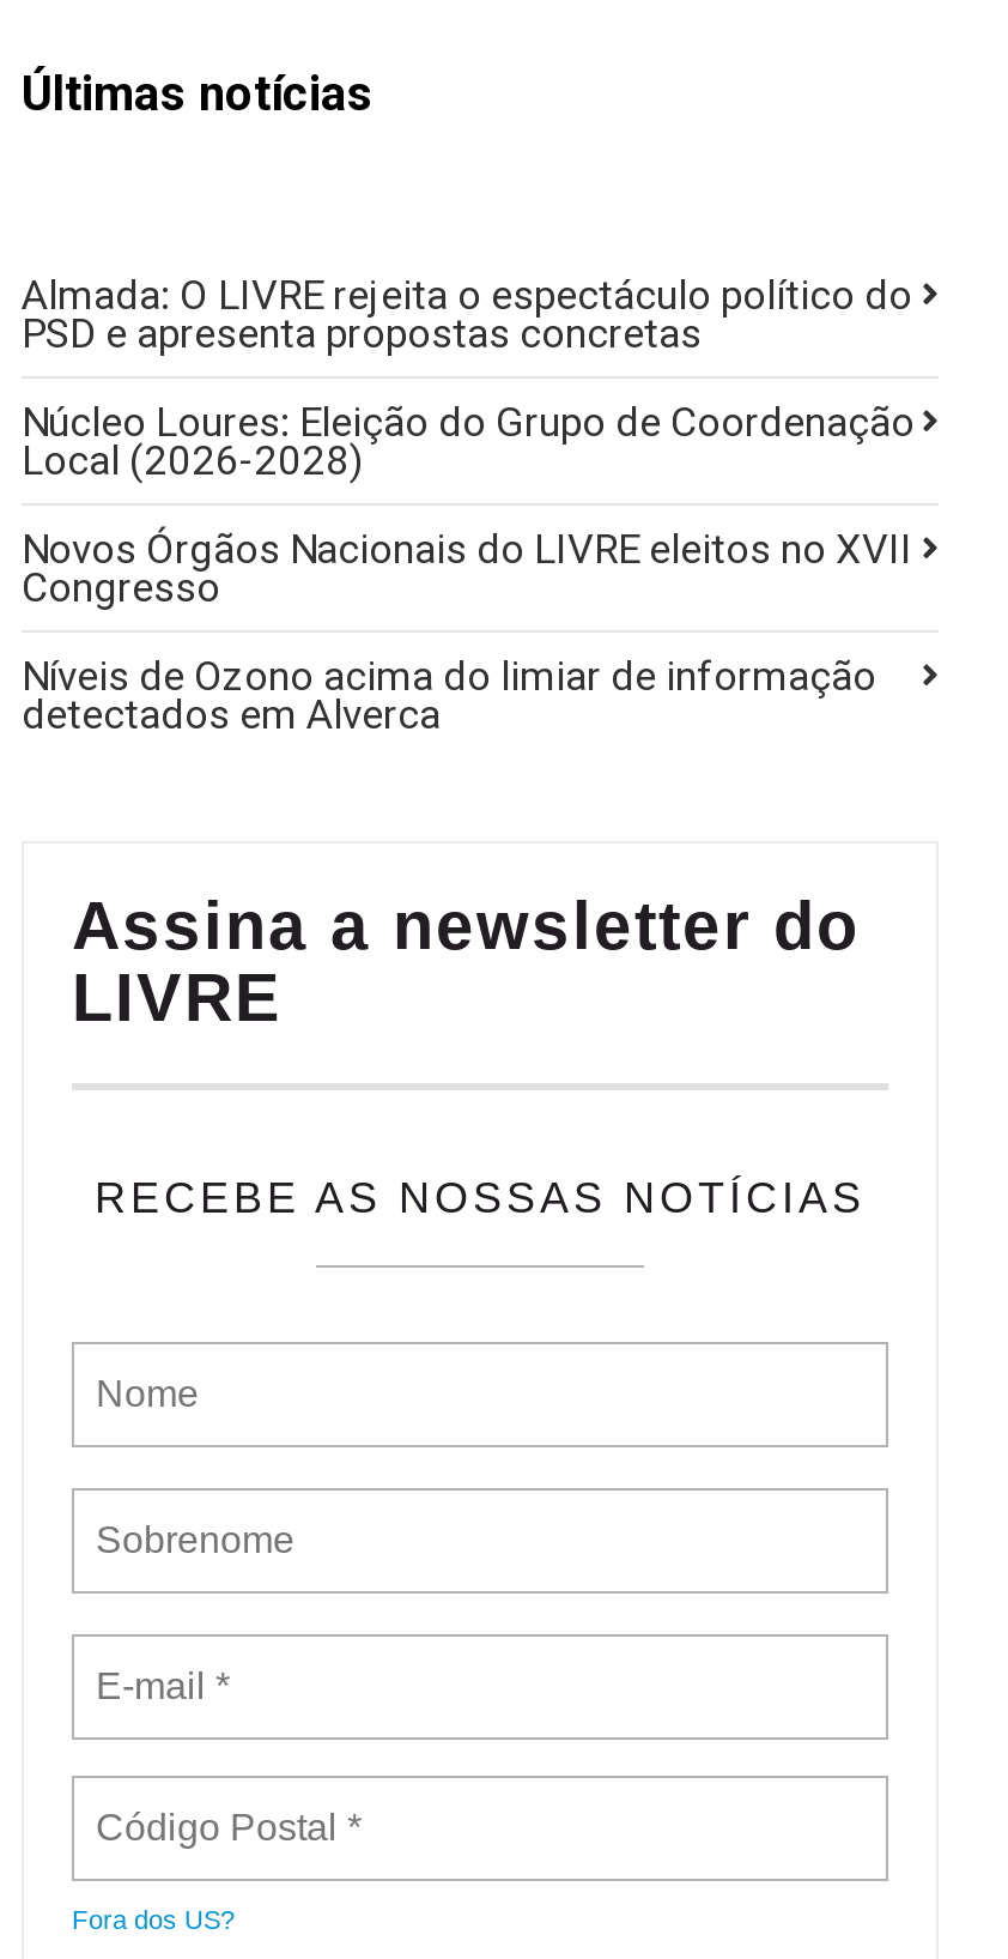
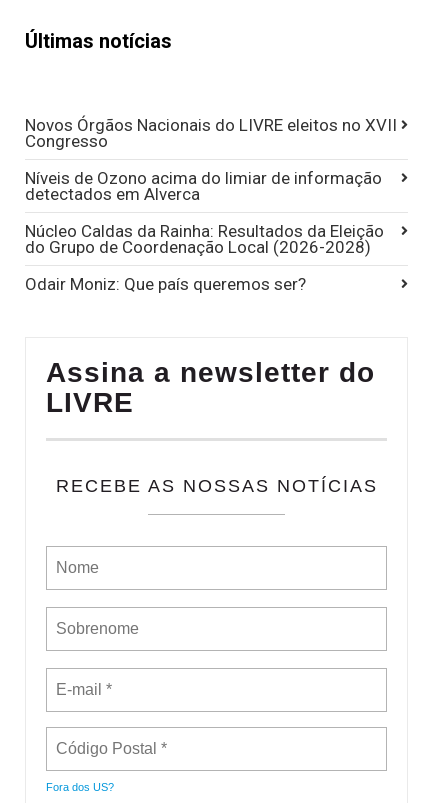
[22,270,915,483] Almada: O LIVRE rejeita o espectáculo político do | PSD e apresenta propostas concretas | Núcleo Loures: Eleição do Grupo de Coordenação | Local (2026-2028) -> none
moved [22,524,912,737] -> [25,114,397,203]: Novos Órgãos Nacionais do LIVRE eleitos no XVII | Congresso | Níveis de Ozono acima do limiar de informação | detectados em Alverca
none -> [25,220,384,293] Núcleo Caldas da Rainha: Resultados da Eleição | do Grupo de Coordenação Local (2026-2028) | Odair Moniz: Que país queremos ser?

